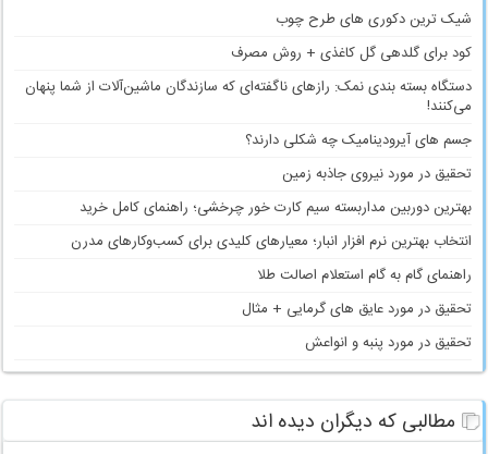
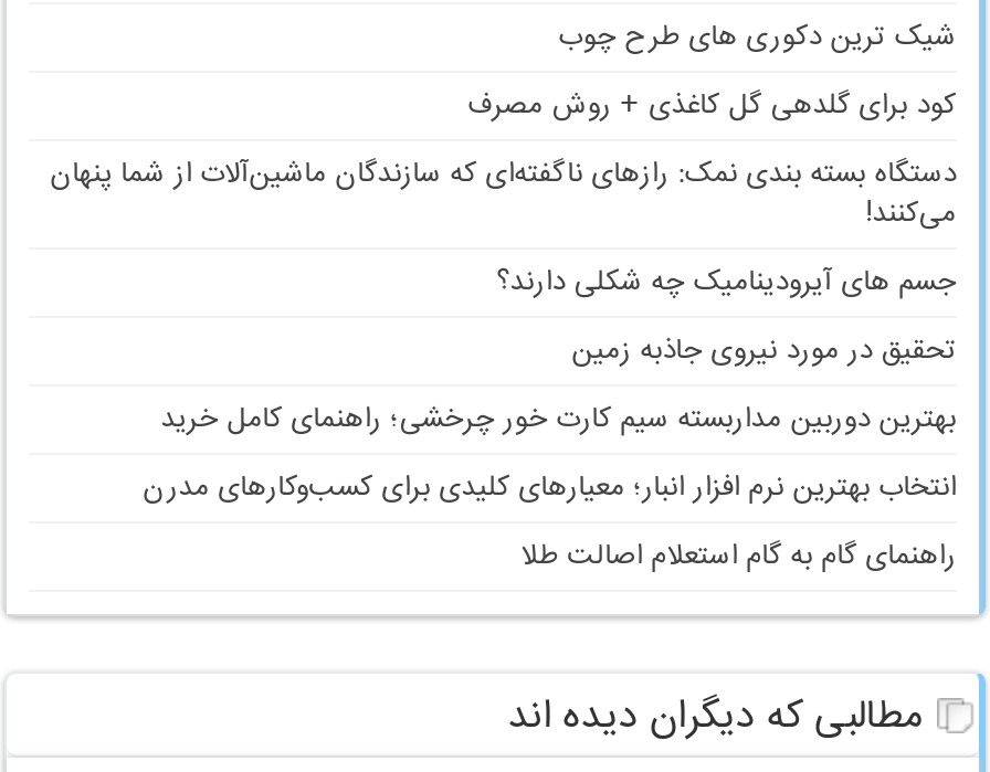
[242,298,471,355] تحقیق در مورد عایق های گرمایی + مثال | تحقیق در مورد پنبه و انواعش -> none

